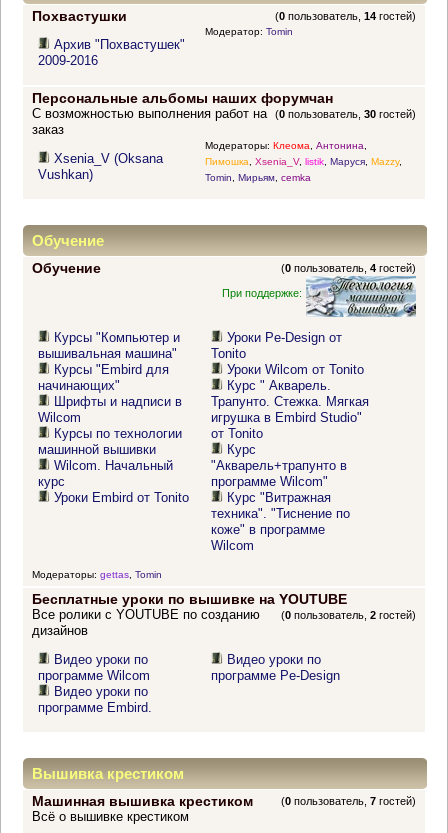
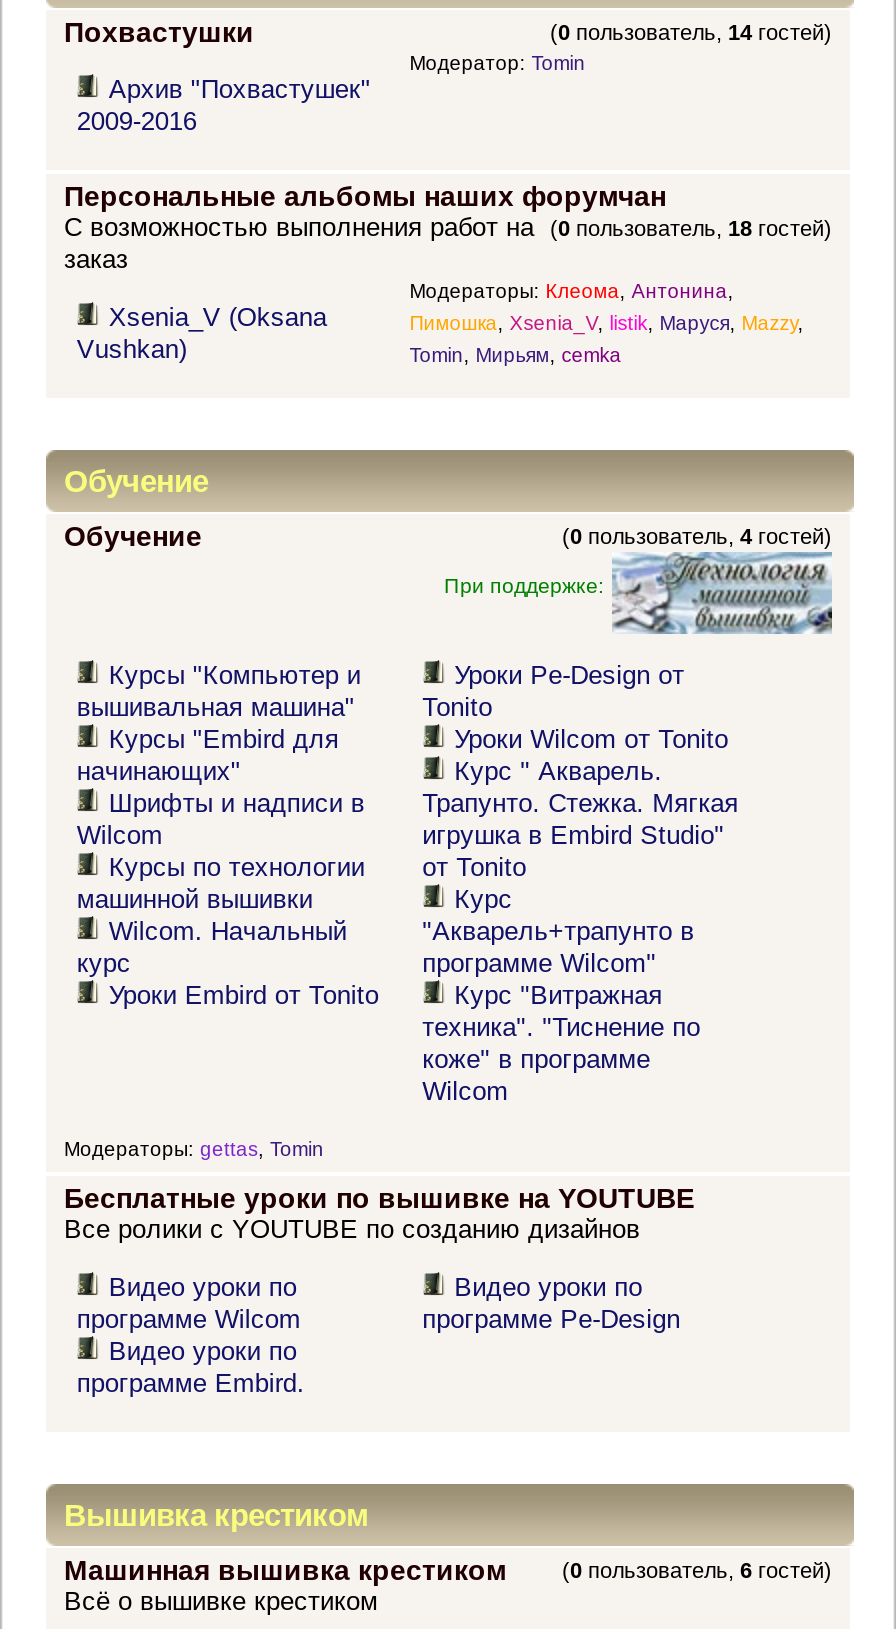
[275,108,416,120] (0 пользователь, 30 гостей) -> [550,217,832,241] (0 пользователь, 18 гостей)
[32,607,416,638] (0 пользователь, 2 гостей) | Все ролики с YOUTUBE по созданию | дизайнов -> [64,1215,640,1245] Все ролики с YOUTUBE по созданию дизайнов
[281,795,416,807] (0 пользователь, 7 гостей) -> [562,1559,832,1583] (0 пользователь, 6 гостей)

